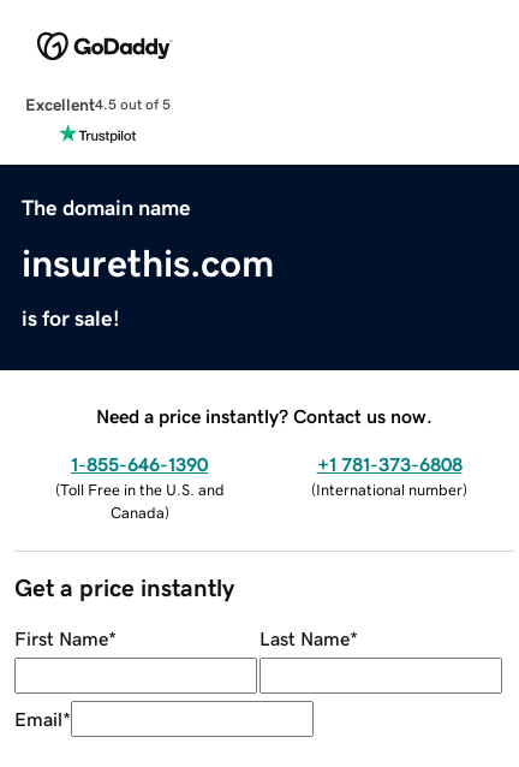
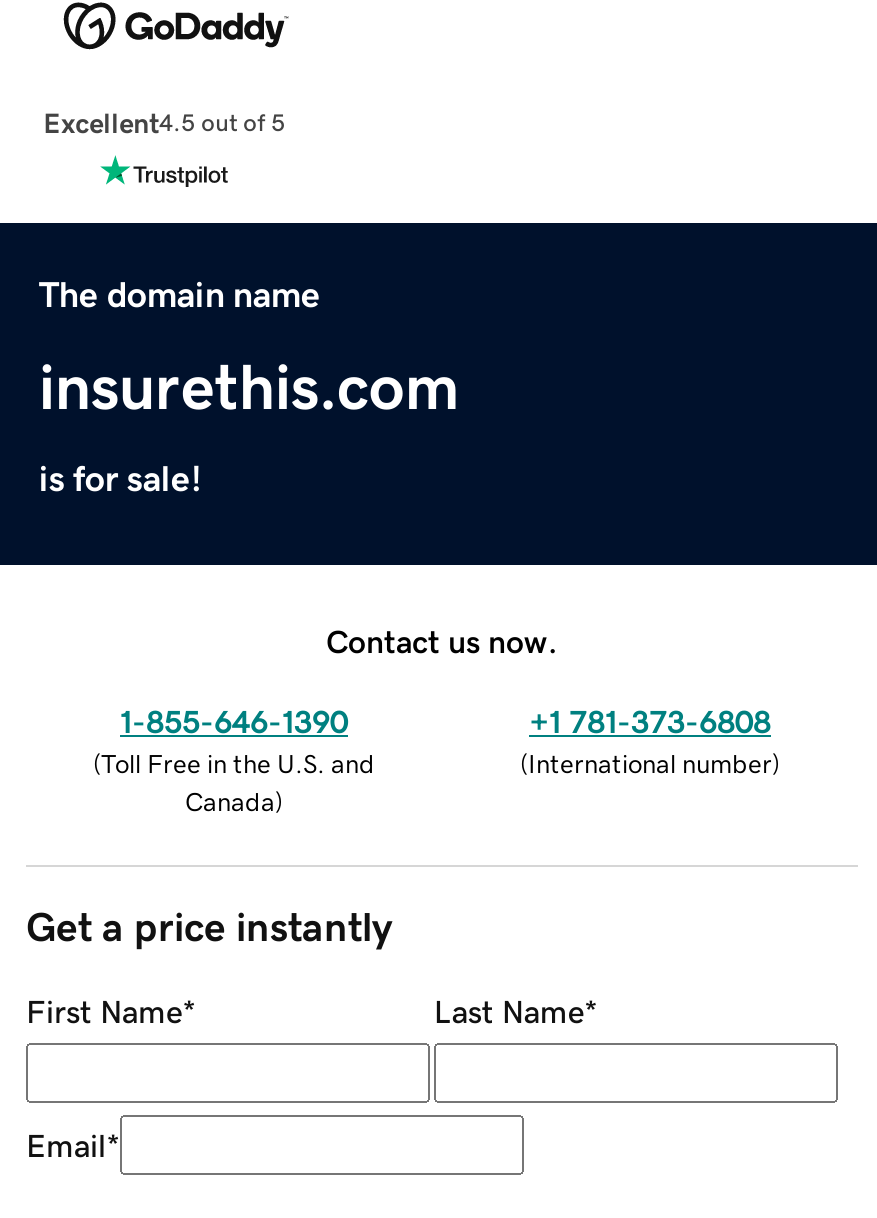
[96,406,432,425] Need a price instantly? Contact us now. -> [326,624,558,656] Contact us now.

